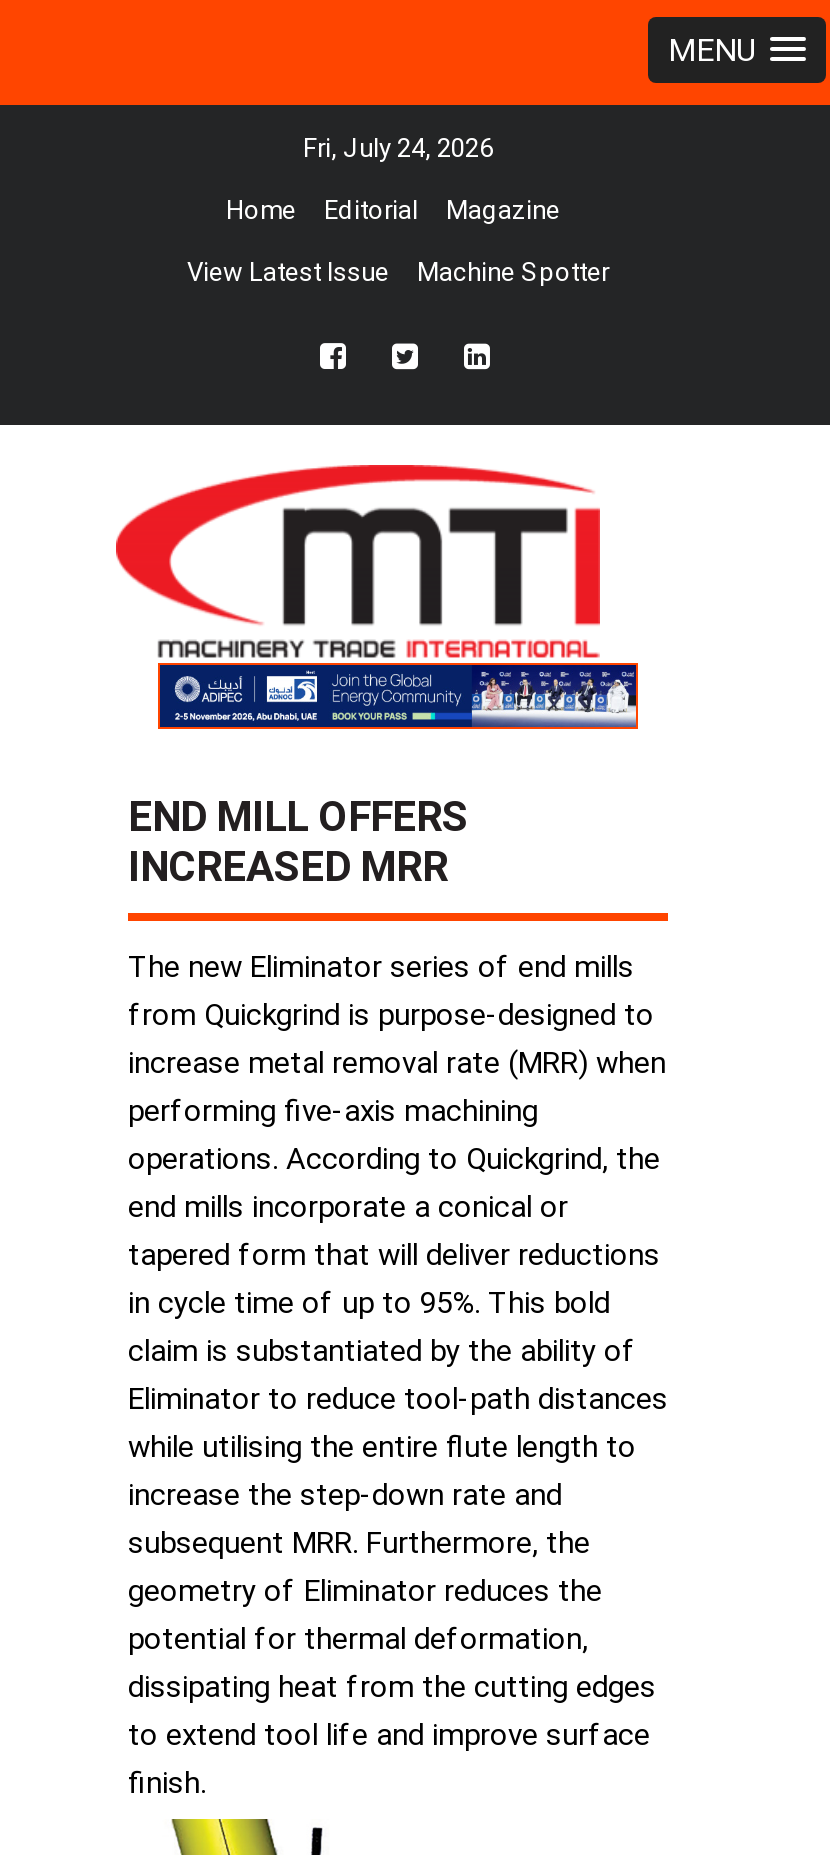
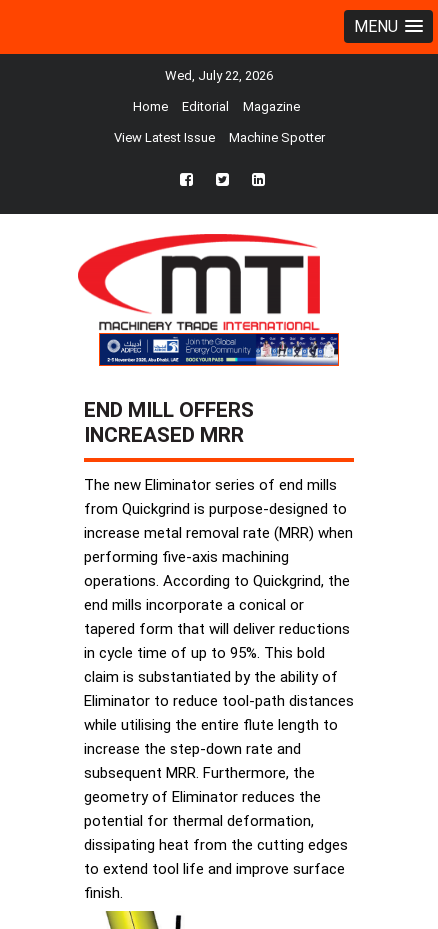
[303,133,493,163] Fri, July 24, 2026 -> [165,68,273,83] Wed, July 22, 2026

